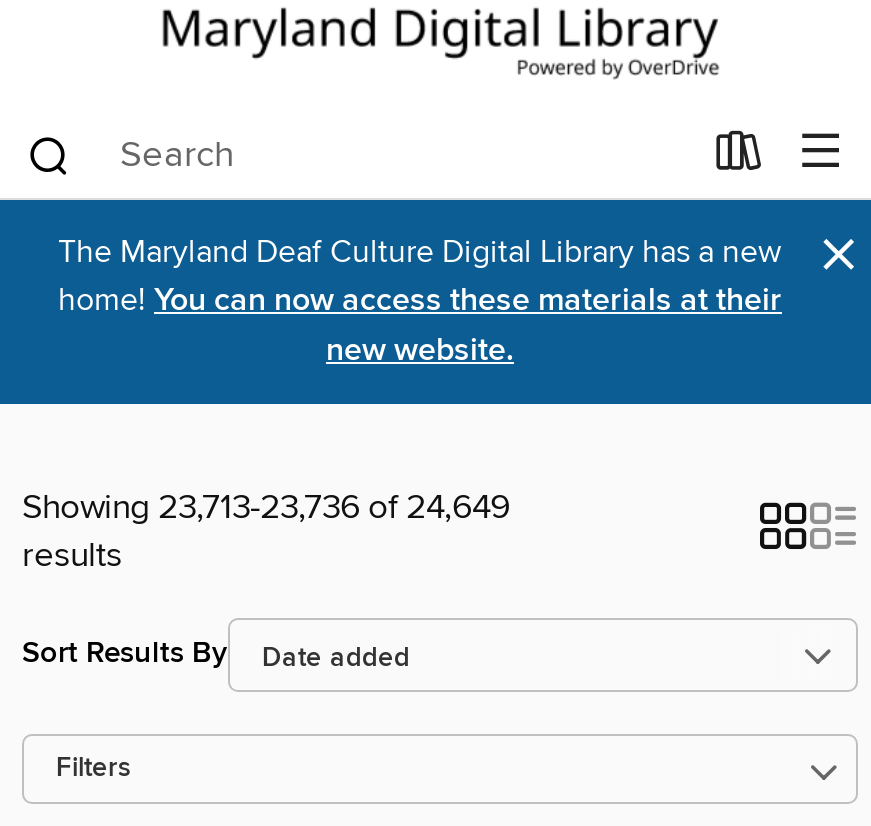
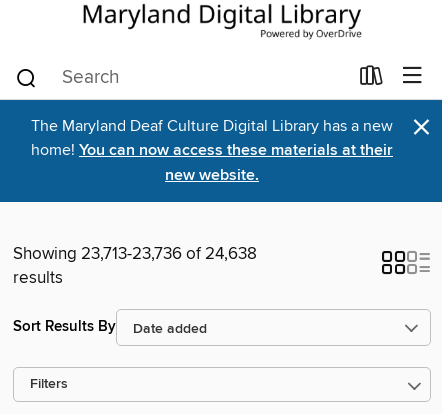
[22,486,510,530] Showing 23,713-23,736 of 24,649 -> [13,243,257,265] Showing 23,713-23,736 of 24,638

